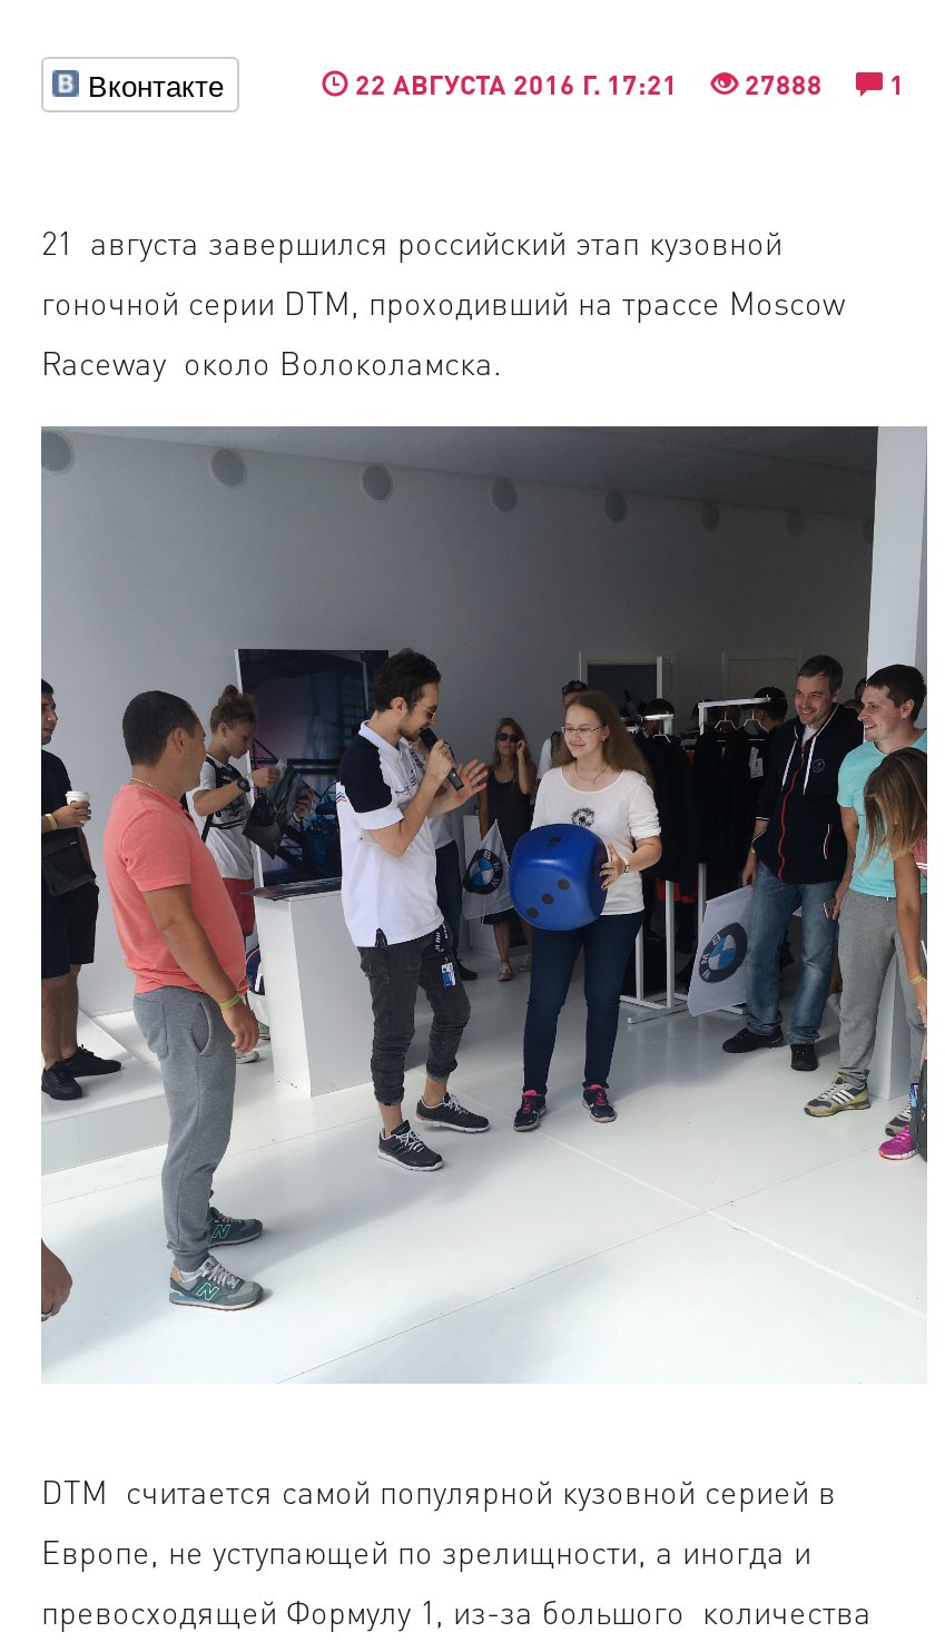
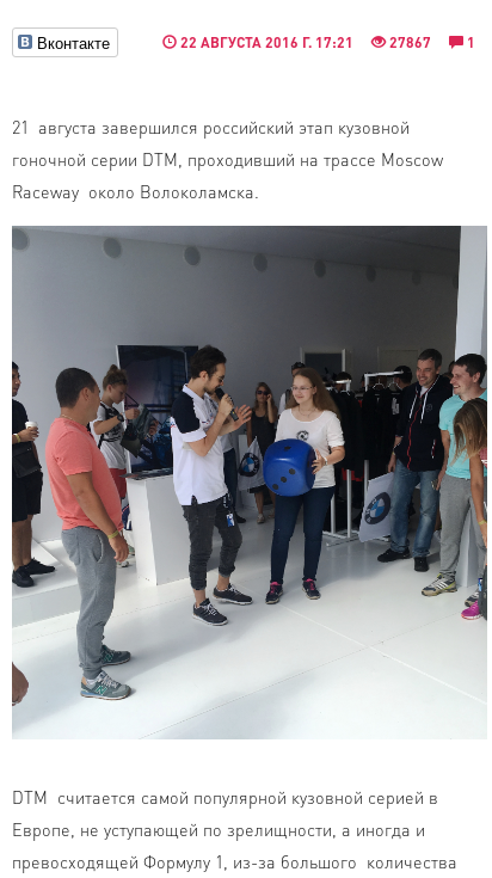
[348,67,905,101] 22 АВГУСТА 2016 Г. 17:21 27888 1 -> [177,33,475,51] 22 АВГУСТА 2016 Г. 17:21 27867 1

